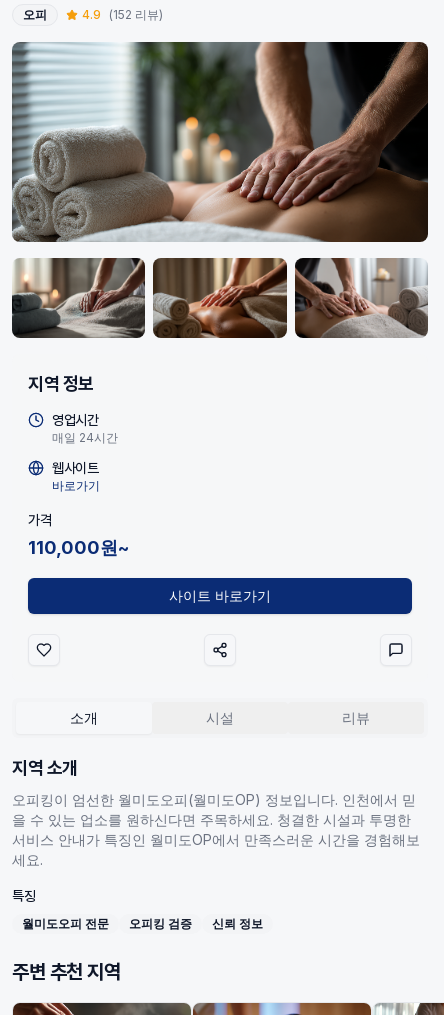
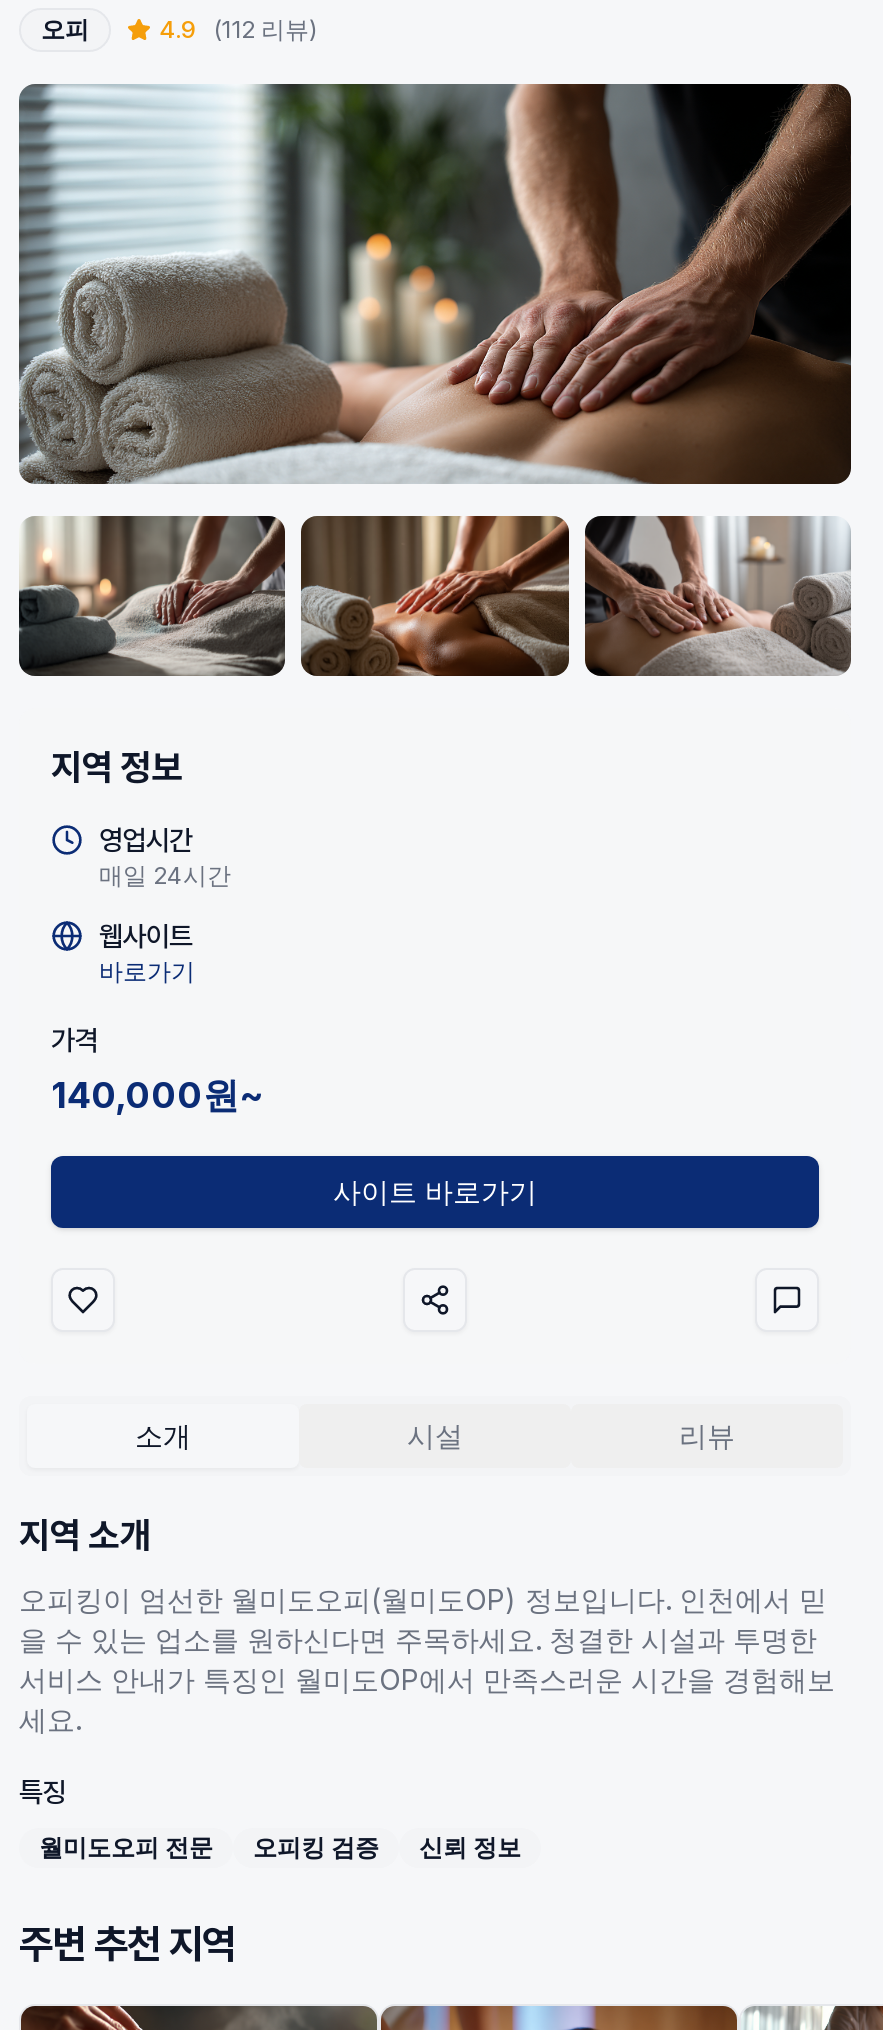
[82,7,163,22] 4.9 (152 리뷰) -> [159,14,317,44] 4.9 (112 리뷰)
[28,537,129,558] 110,000원~ -> [51,1074,261,1116] 140,000원~

